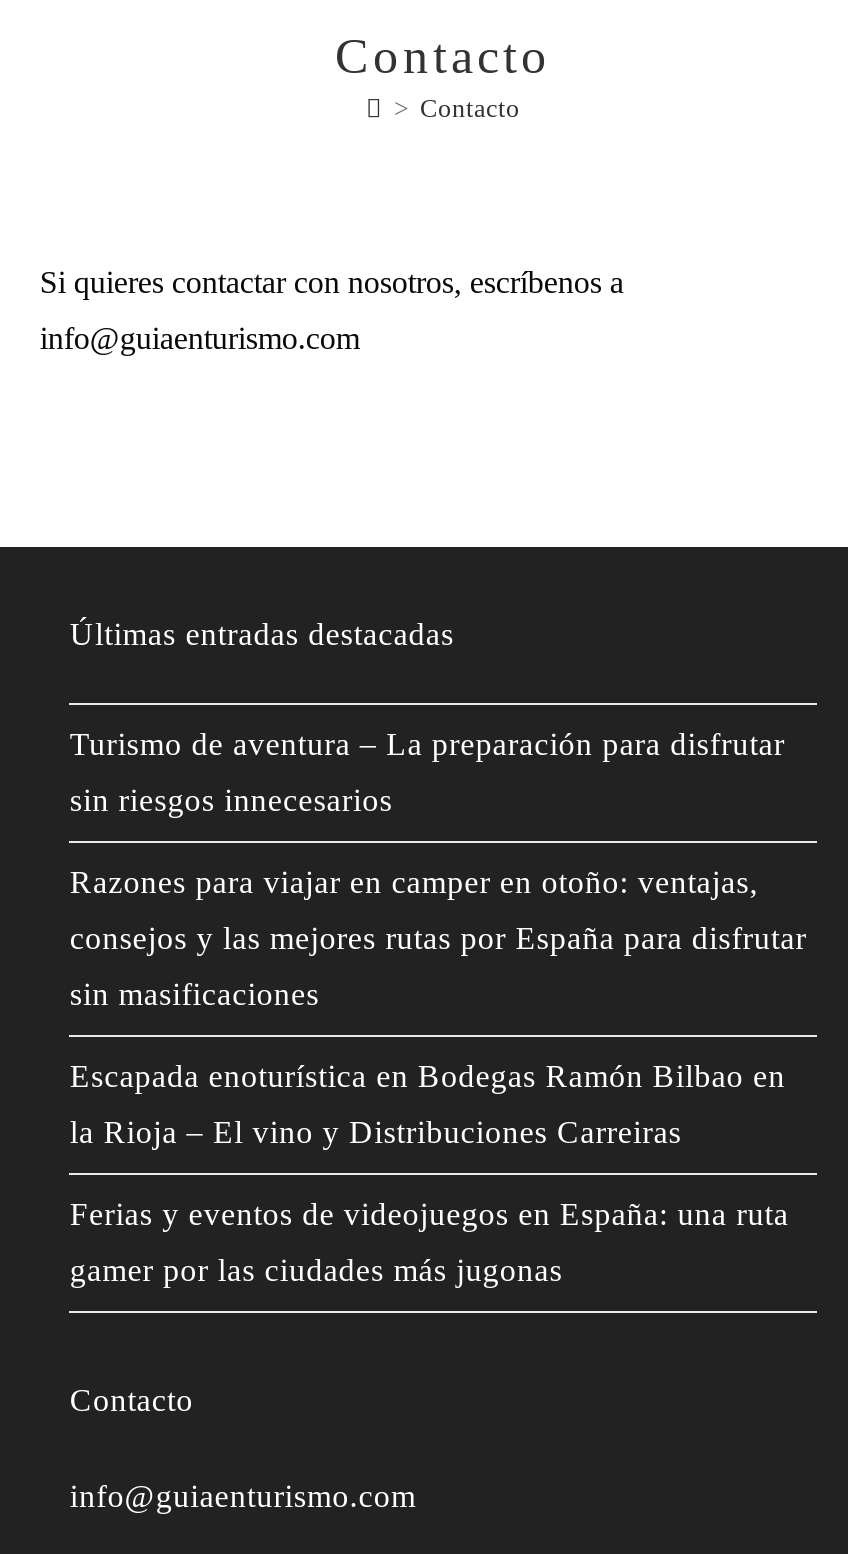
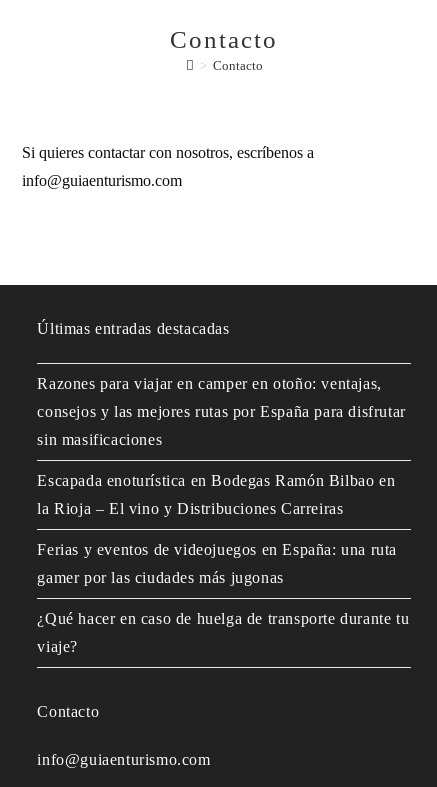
[70,727,785,817] Turismo de aventura – La preparación para disfrutar | sin riesgos innecesarios -> none
moved [70,865,807,1287] -> [37,375,406,586]: Razones para viajar en camper en otoño: ventajas, | consejos y las mejores rutas por España para disfrutar | sin masificaciones | Escapada enoturística en Bodegas Ramón Bilbao en | la Rioja – El vino y Distribuciones Carreiras | Ferias y eventos de videojuegos en España: una ruta | gamer por las ciudades más jugonas
none -> [37,610,409,655] ¿Qué hacer en caso de huelga de transporte durante tu | viaje?

